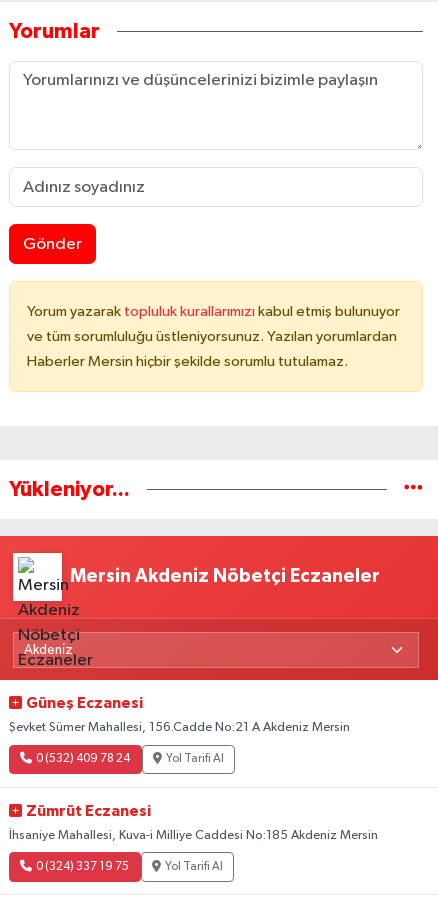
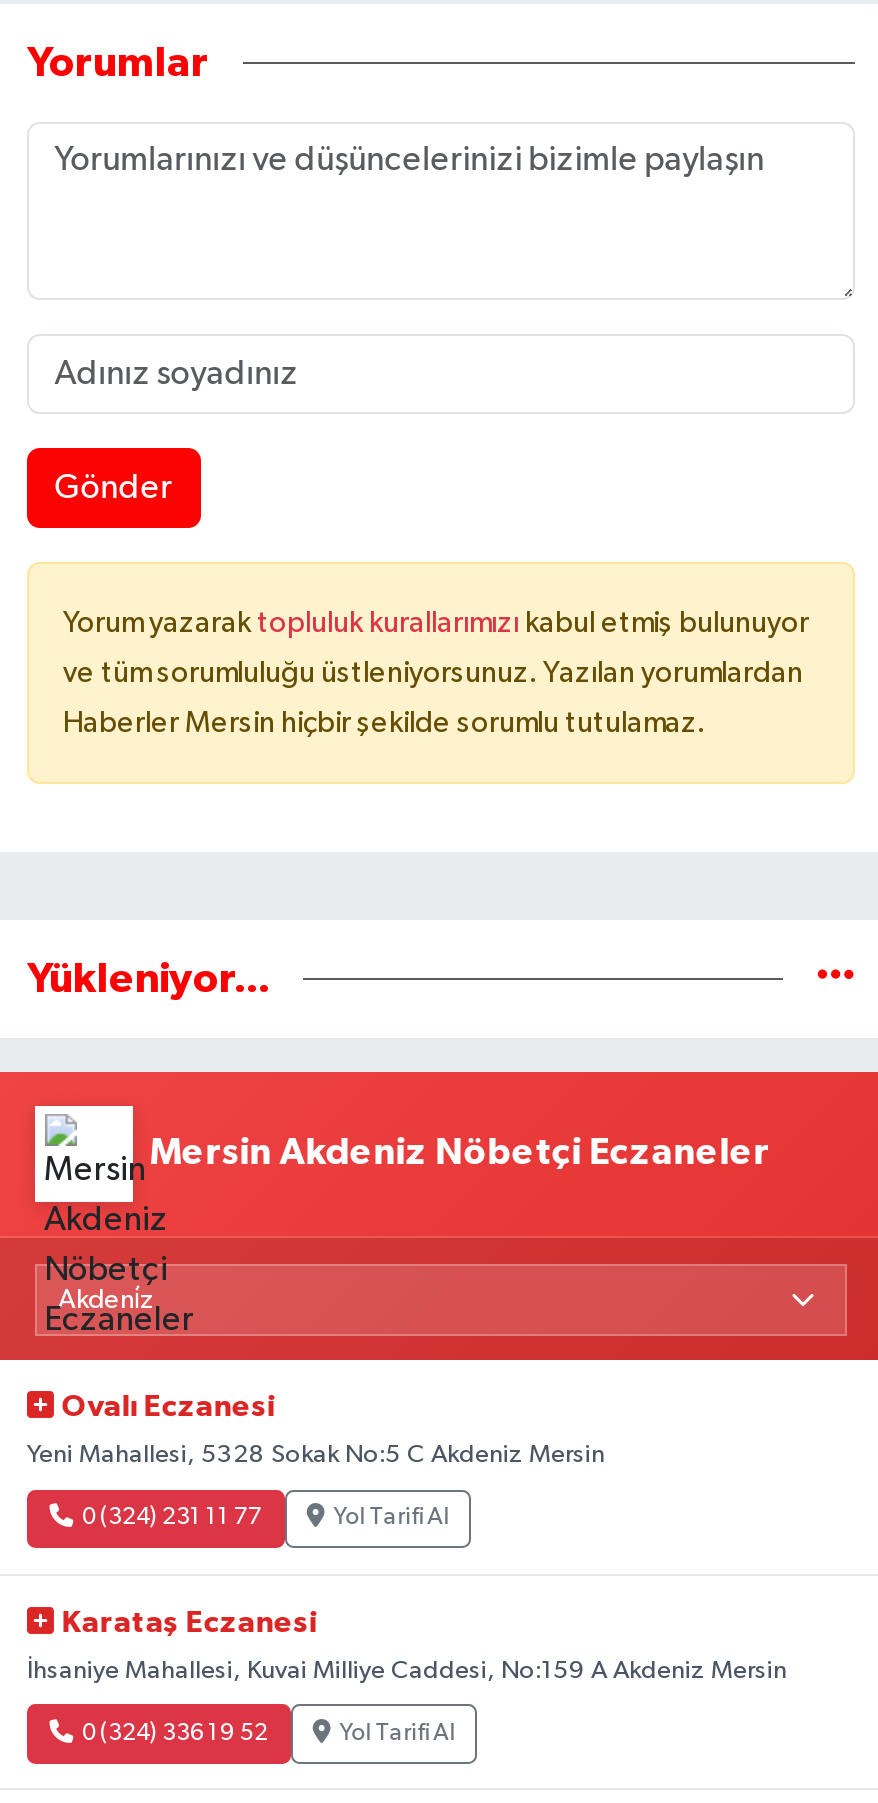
[26,696,143,711] Güneş Eczanesi -> [61,1392,275,1422] Ovalı Eczanesi
[9,721,350,734] Şevket Sümer Mahallesi, 156.Cadde No:21 A Akdeniz Mersin -> [27,1443,605,1469] Yeni Mahallesi, 5328 Sokak No:5 C Akdeniz Mersin
[36,753,130,765] 0 (532) 409 78 24 -> [82,1506,262,1530] 0 (324) 231 11 77
[26,804,151,819] Zümrüt Eczanesi -> [61,1607,317,1637] Karataş Eczanesi
[9,829,378,842] İhsaniye Mahallesi, Kuva-i Milliye Caddesi No:185 Akdeniz Mersin -> [27,1658,787,1684] İhsaniye Mahallesi, Kuvai Milliye Caddesi, No:159 A Akdeniz Mersin
[36,860,129,872] 0 (324) 337 19 75 -> [82,1721,268,1745] 0 (324) 336 19 52

